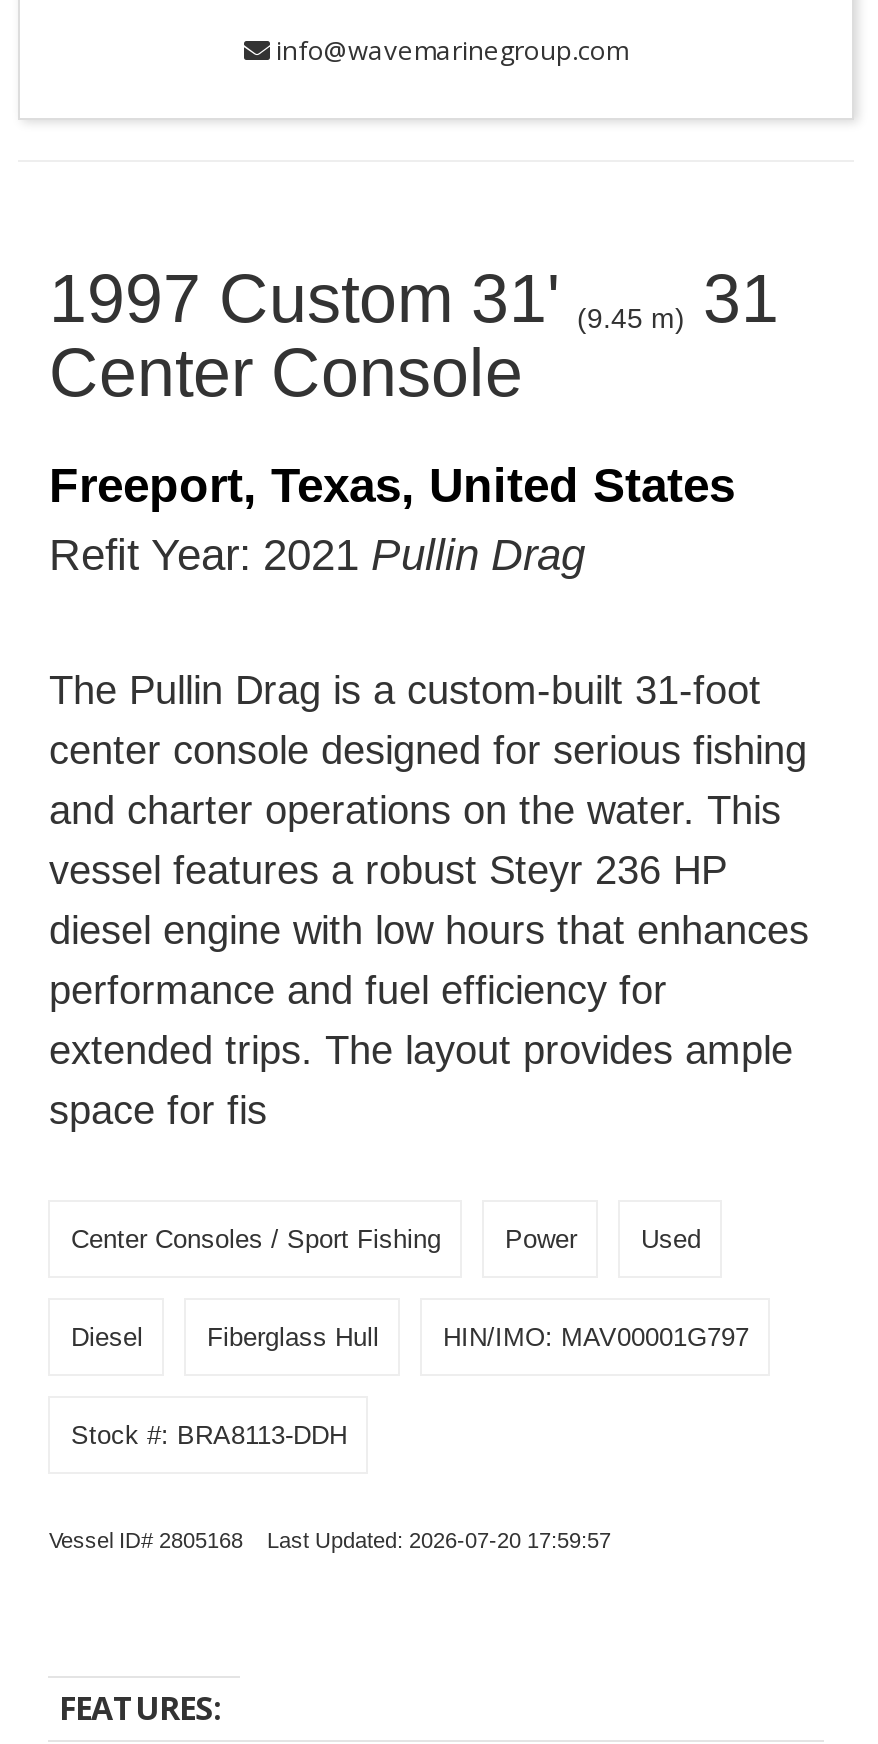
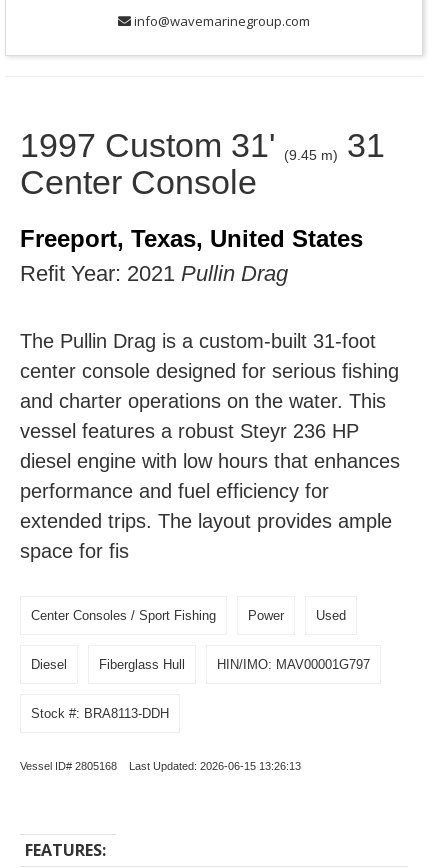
[49,1528,611,1552] Vessel ID# 2805168 Last Updated: 2026-07-20 17:59:57 -> [20,760,301,772] Vessel ID# 2805168 Last Updated: 2026-06-15 13:26:13

